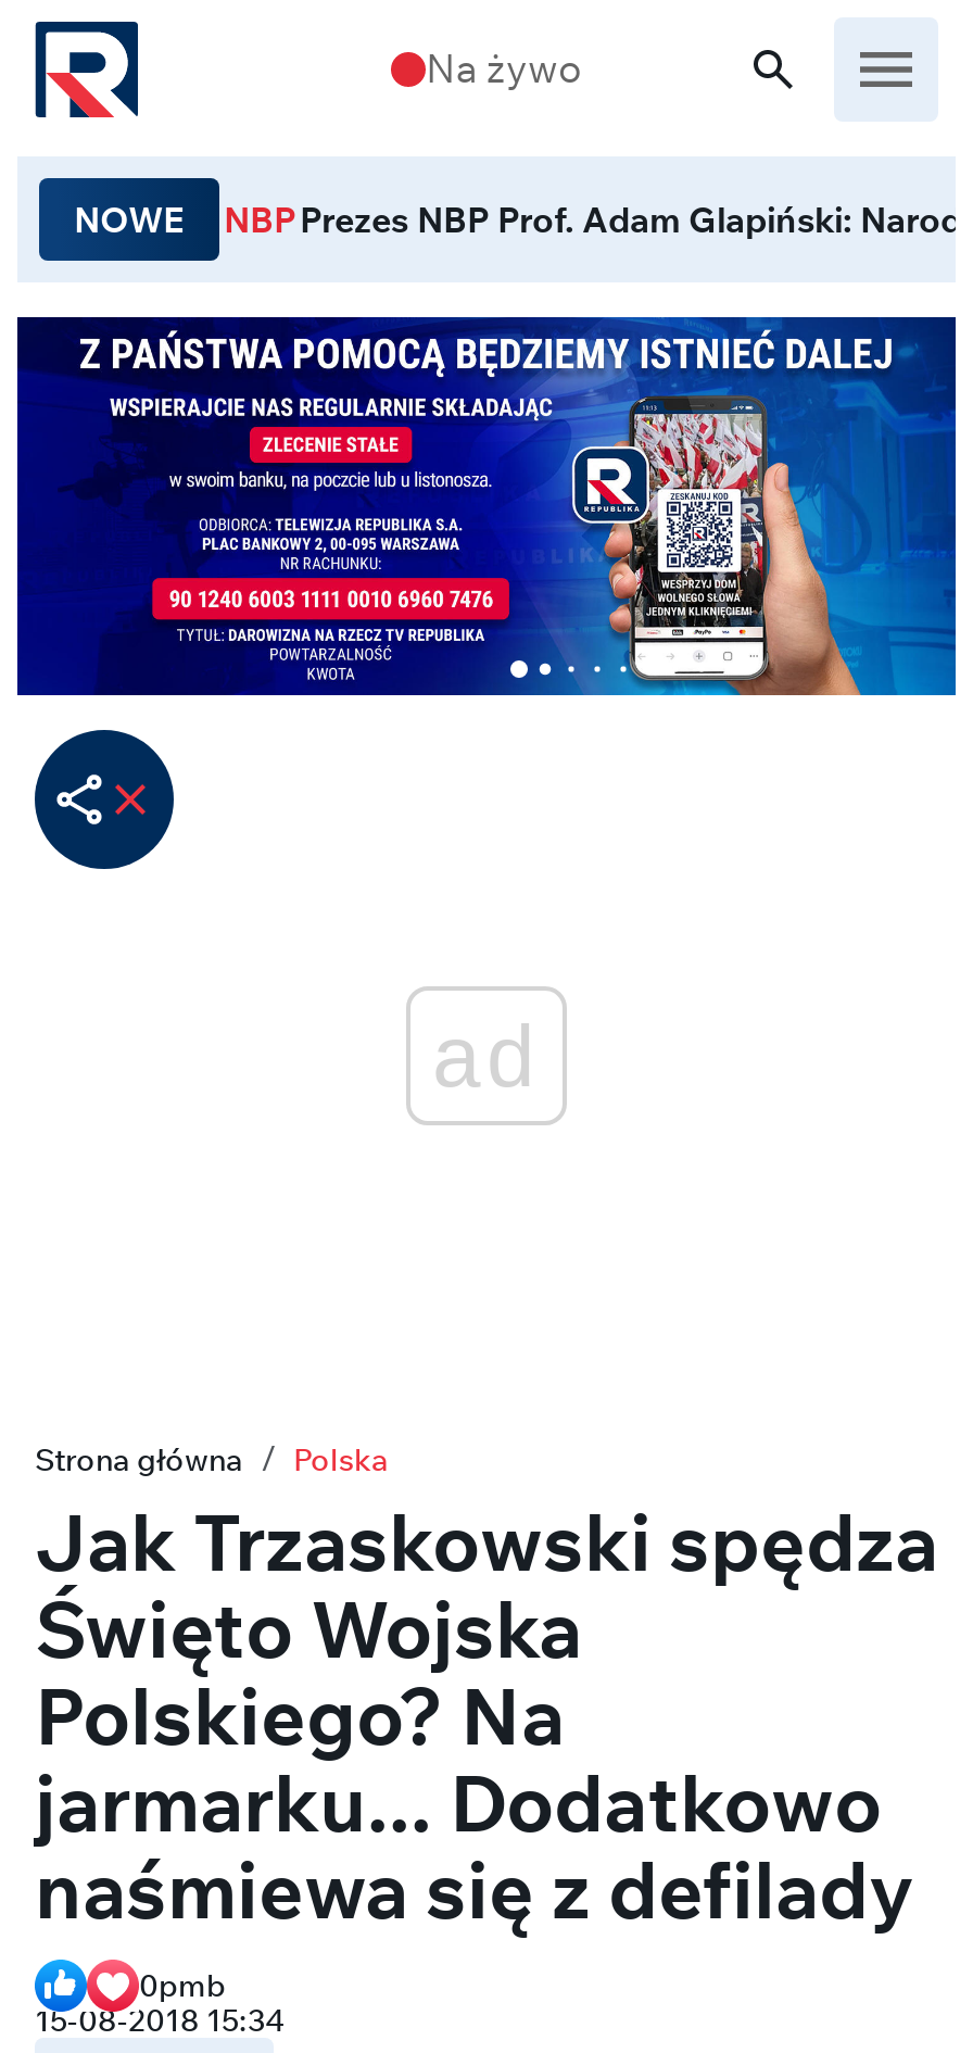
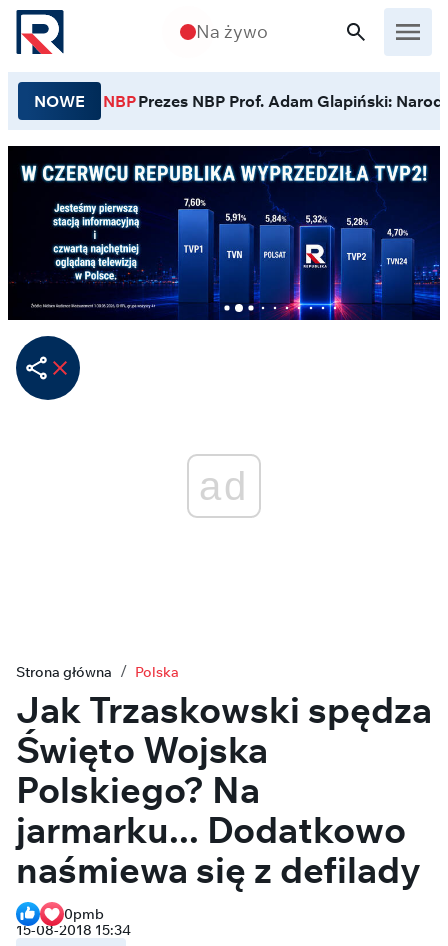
[15,315,958,697] [image] -> [7,145,441,321] [image]

